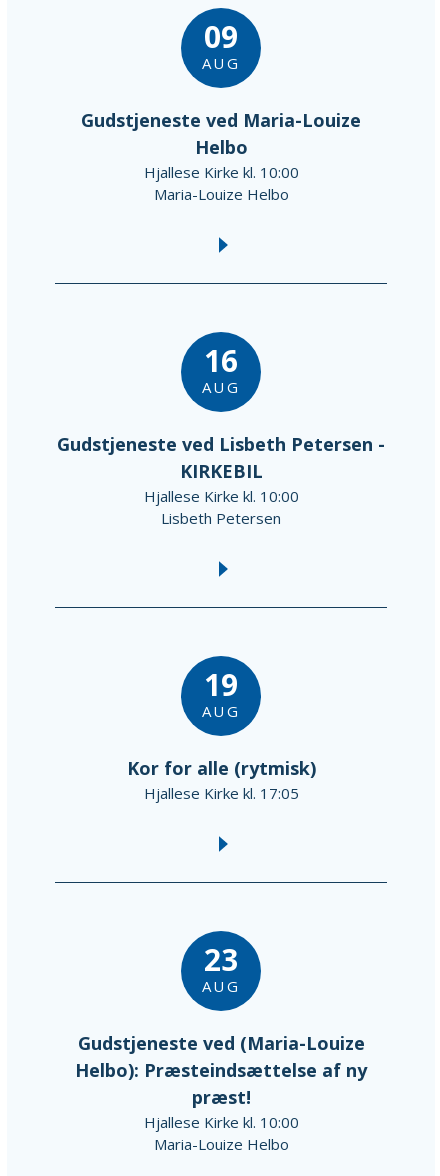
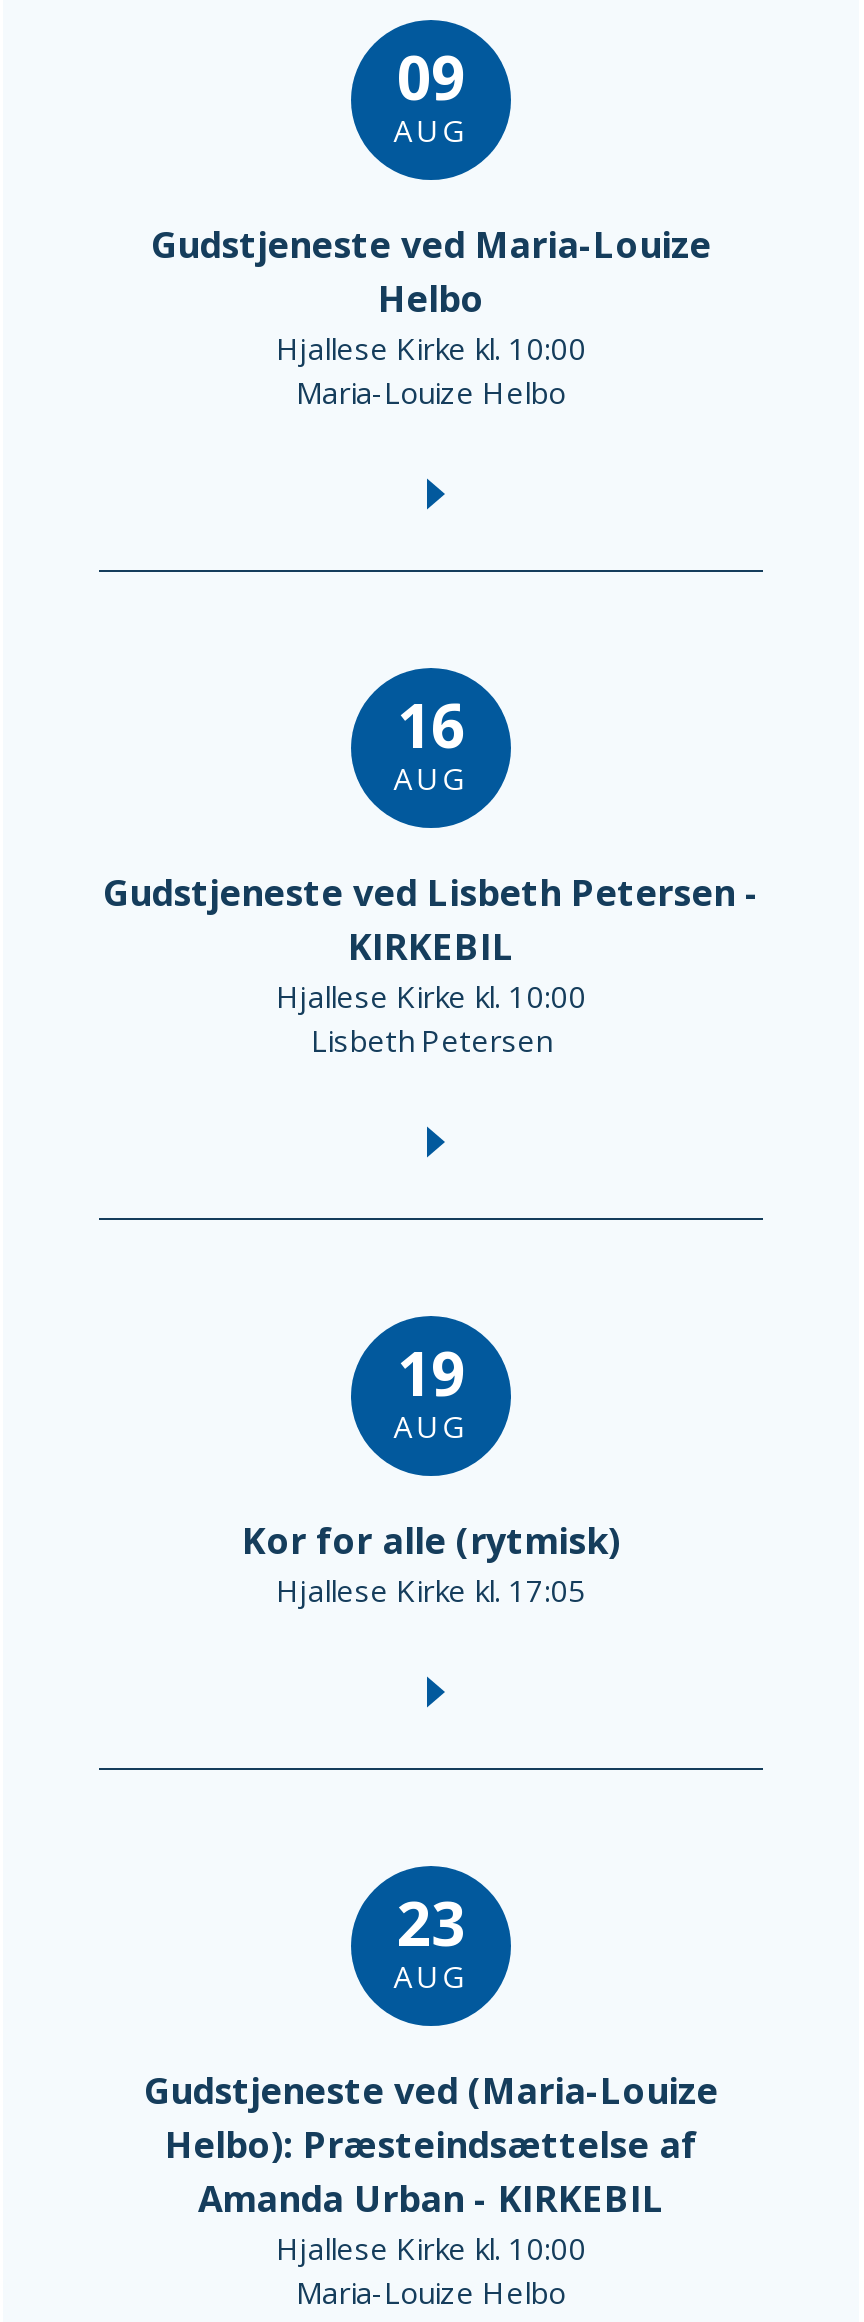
[75,1058,367,1109] Helbo): Præsteindsættelse af ny | præst! -> [165,2120,697,2222] Helbo): Præsteindsættelse af | Amanda Urban - KIRKEBIL

